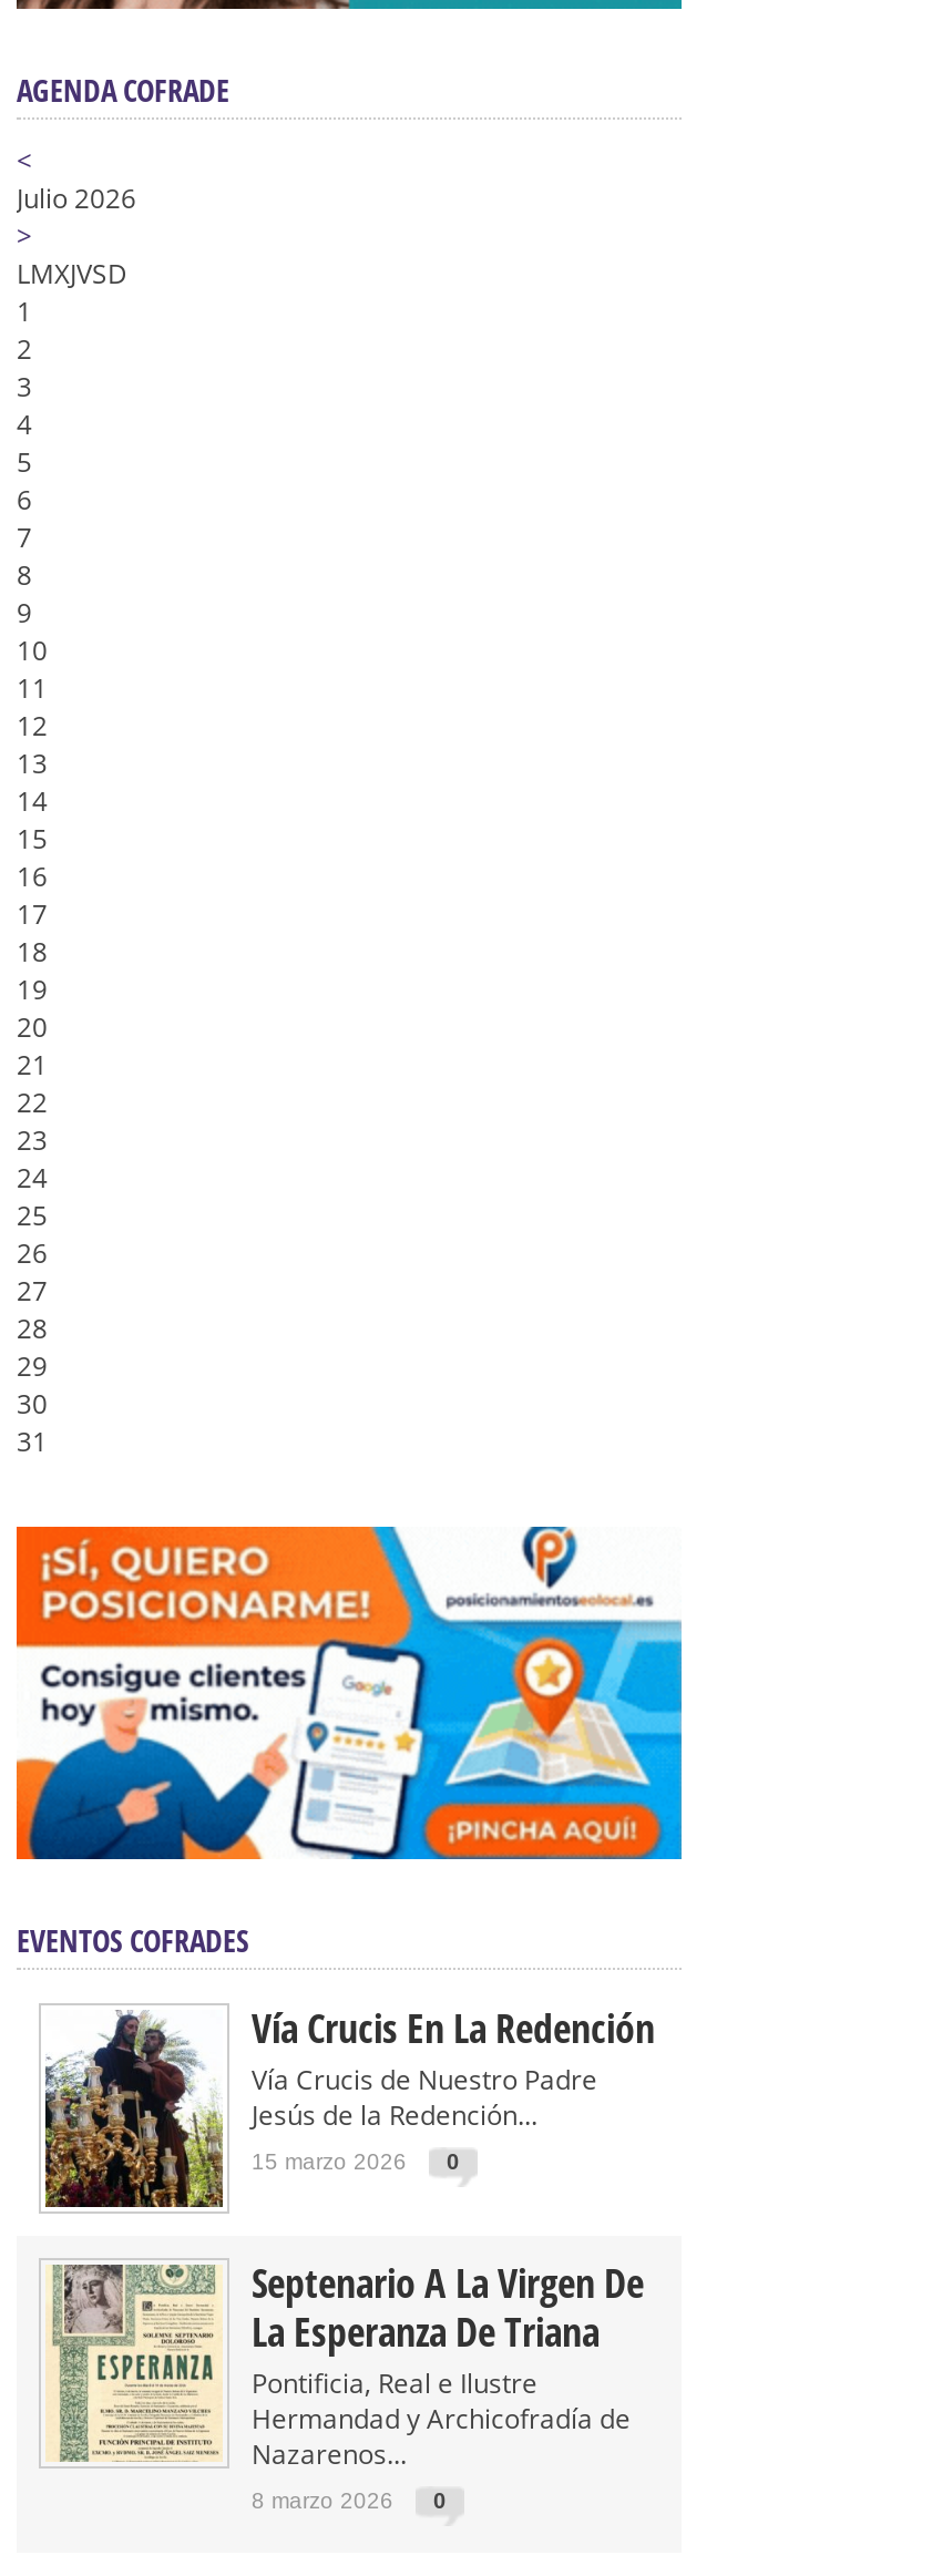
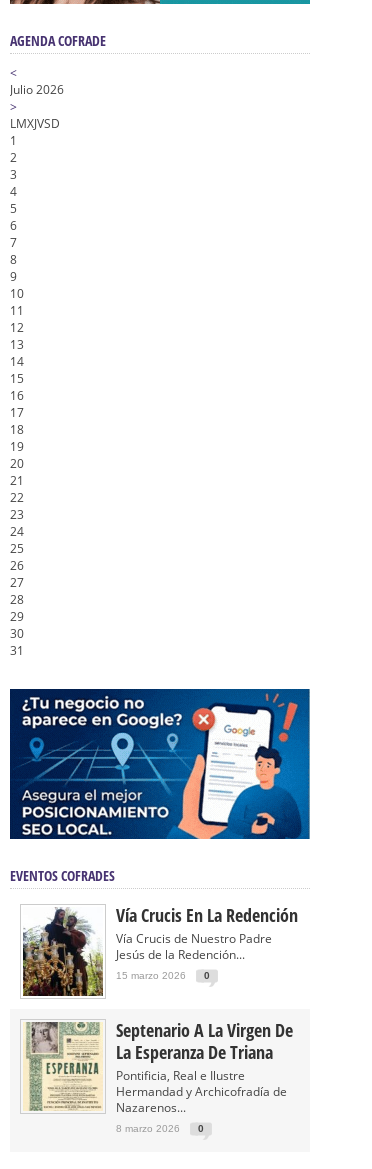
[14,1525,682,1861] [image] -> [9,688,311,840] [image]

